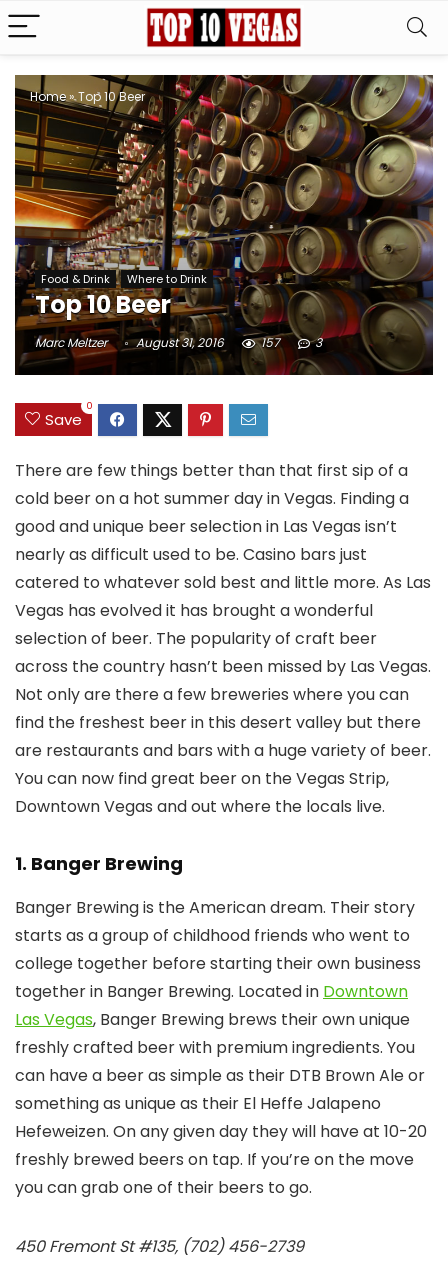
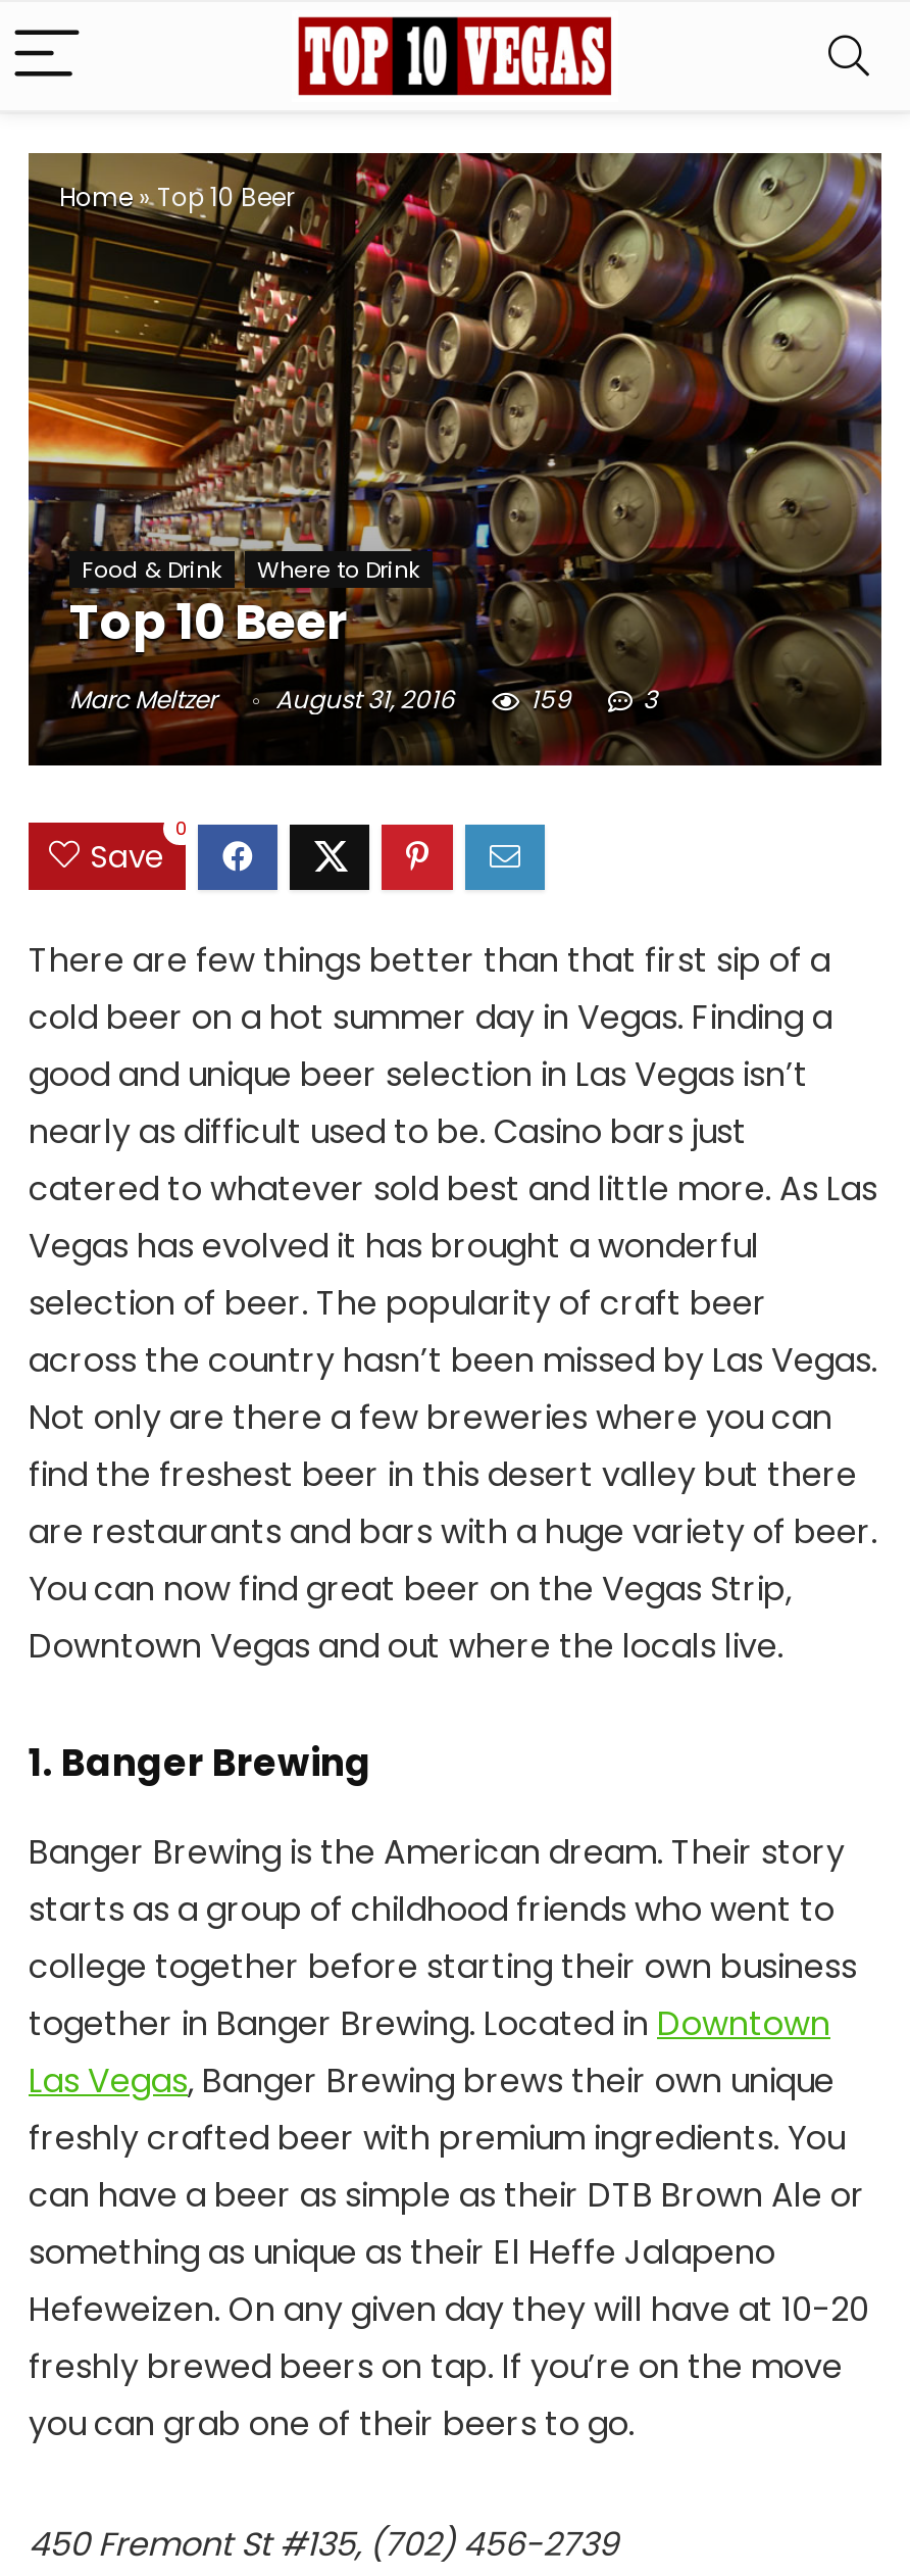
[261,334,280,351] 157 -> [530,682,571,717] 159

